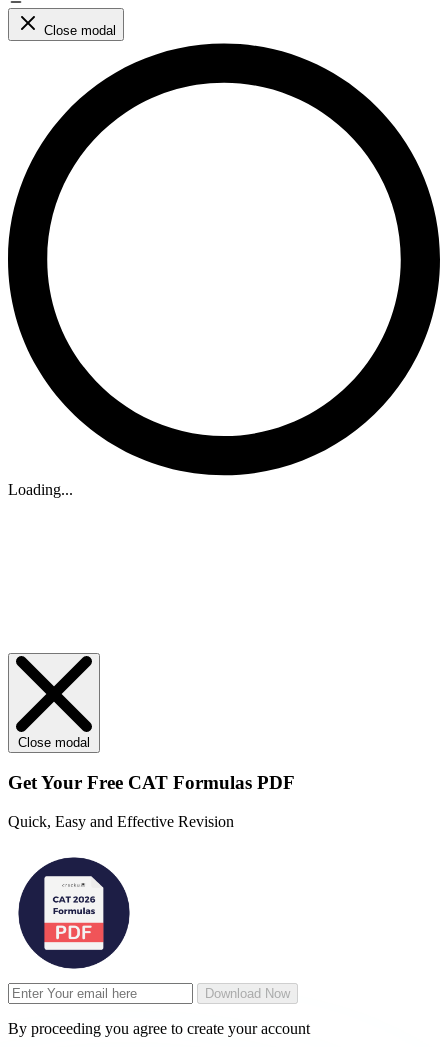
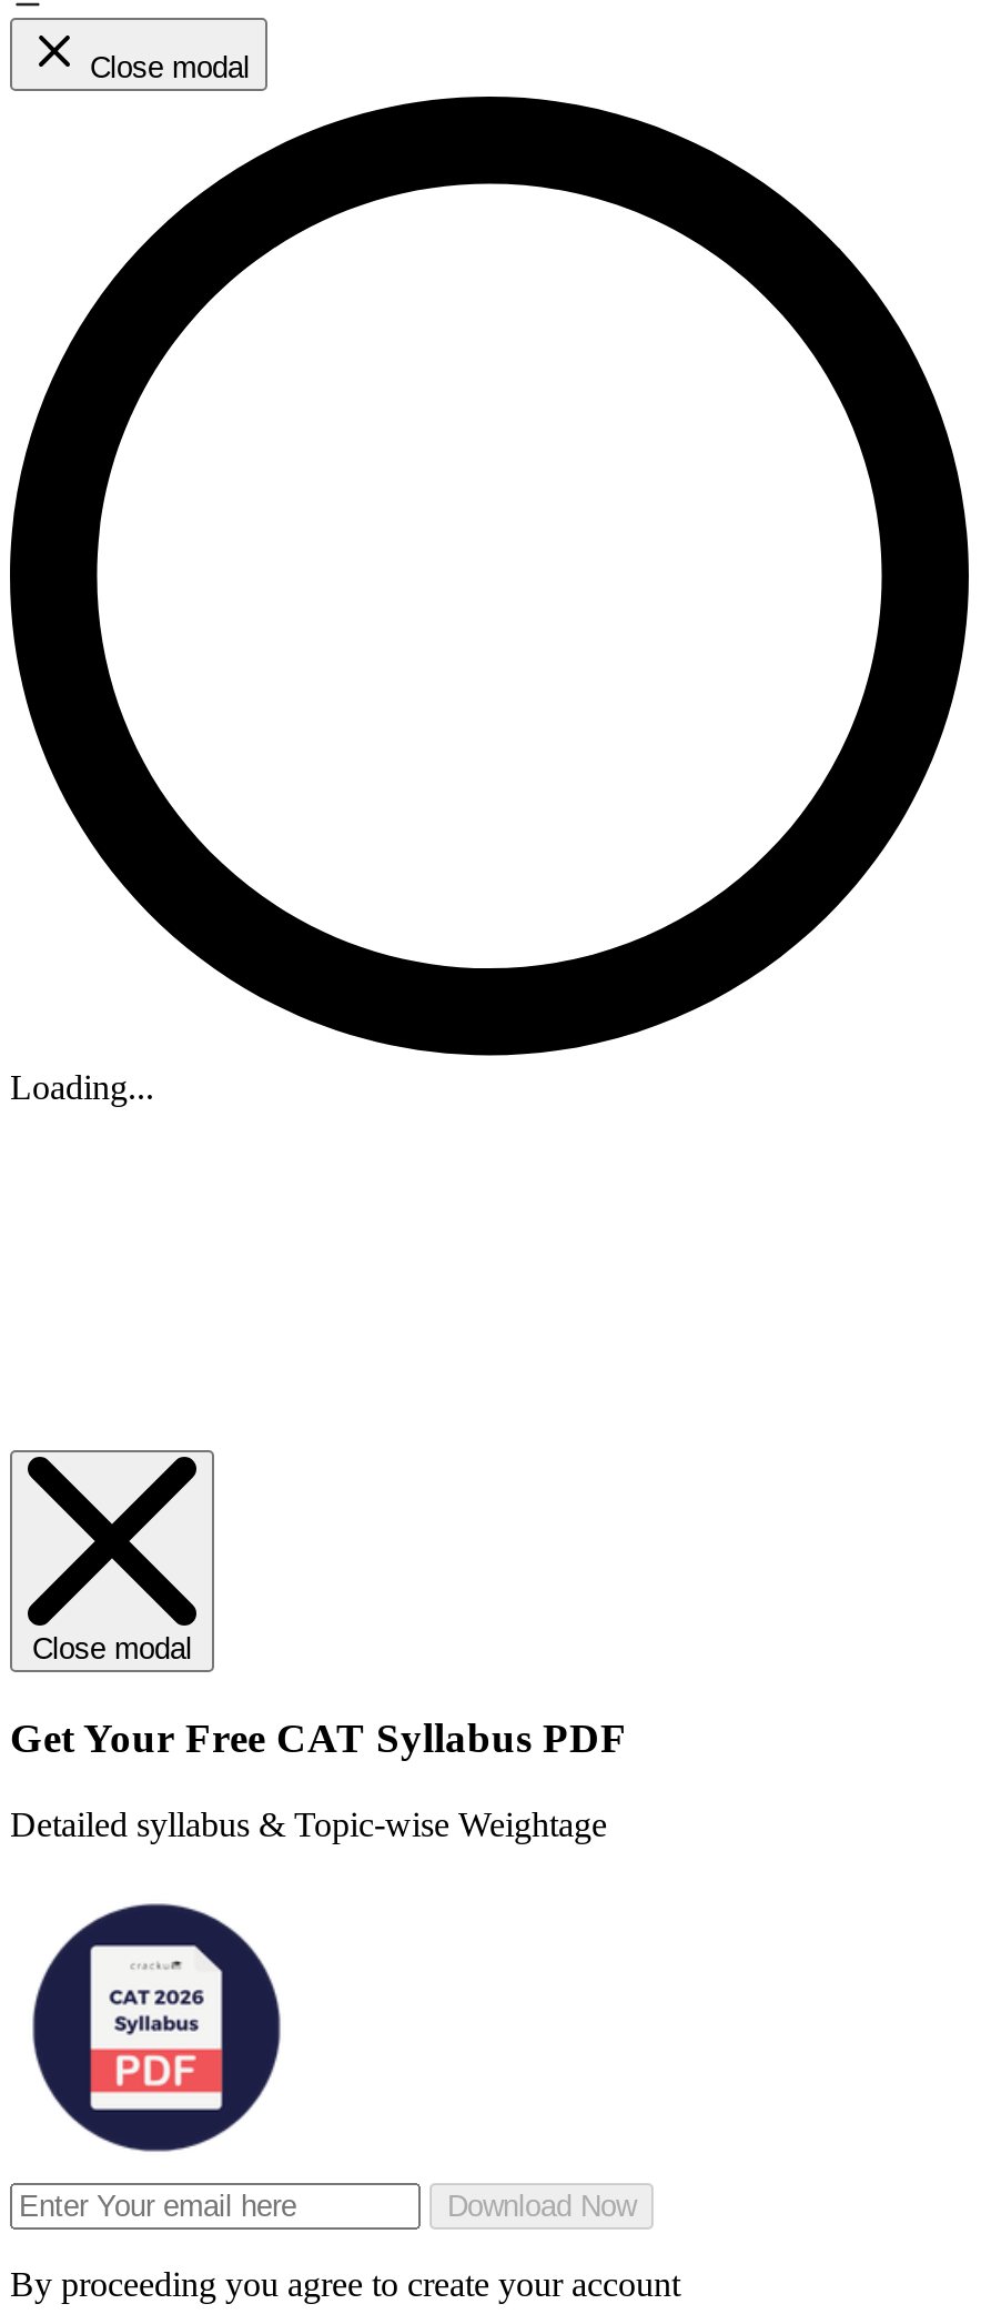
[8,772,295,793] Get Your Free CAT Formulas PDF -> [10,1714,627,1761] Get Your Free CAT Syllabus PDF
[8,812,234,829] Quick, Easy and Effective Revision -> [10,1804,607,1842] Detailed syllabus & Topic-wise Weightage

